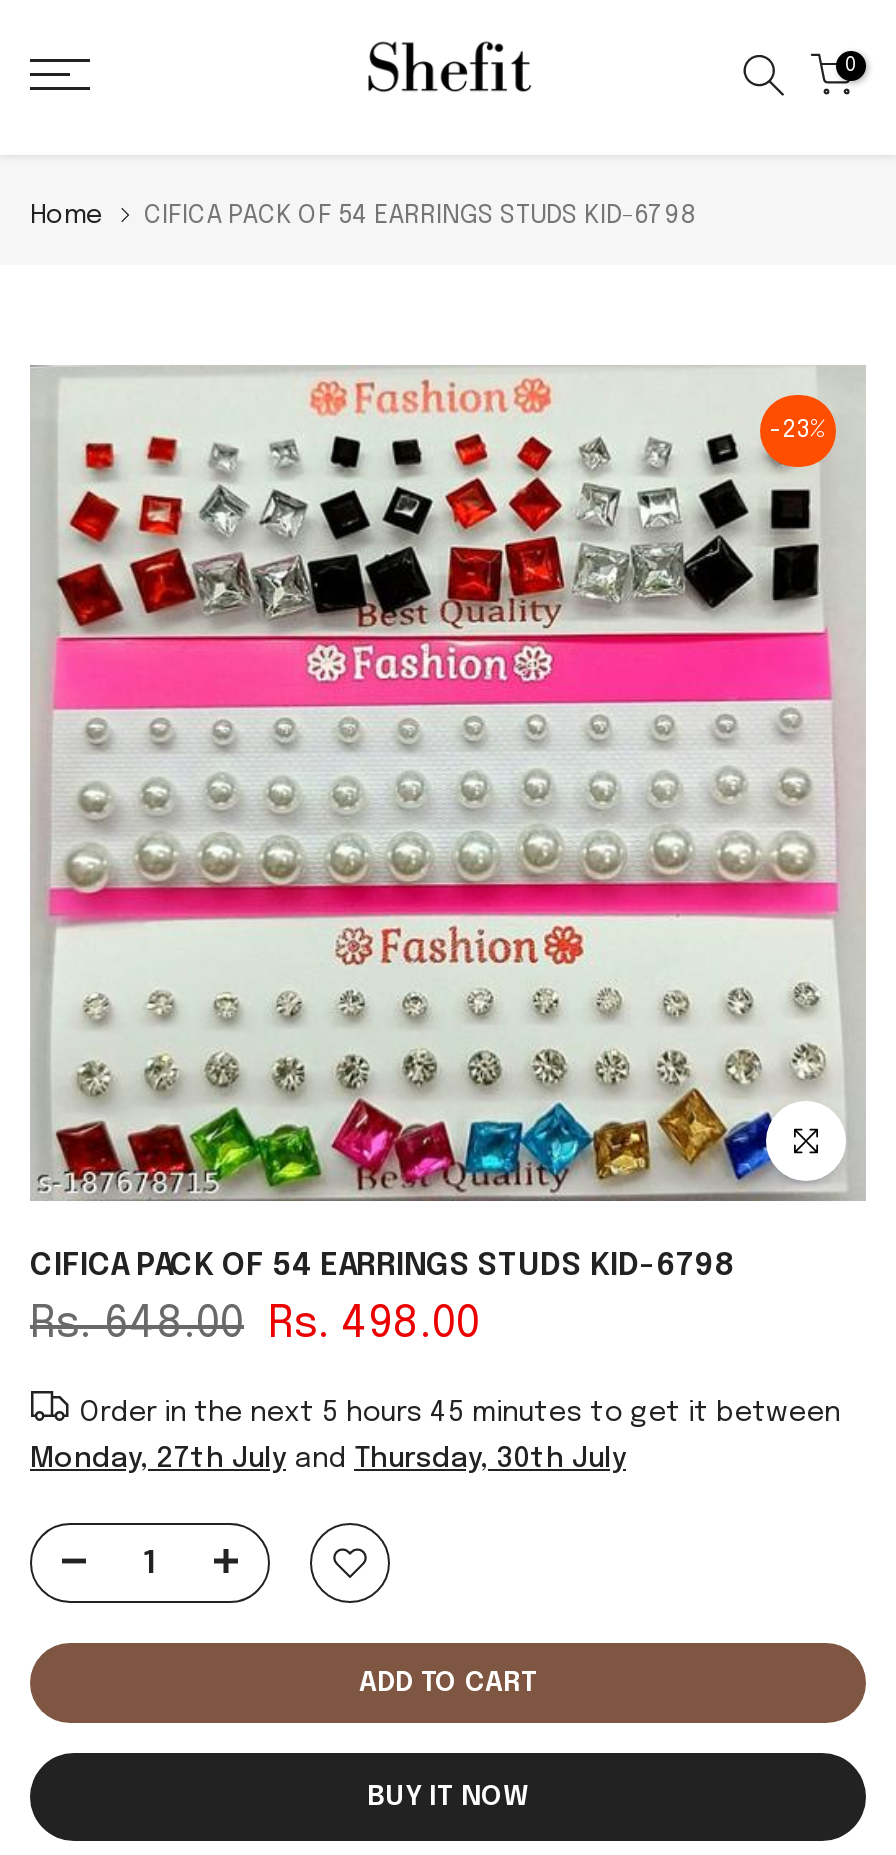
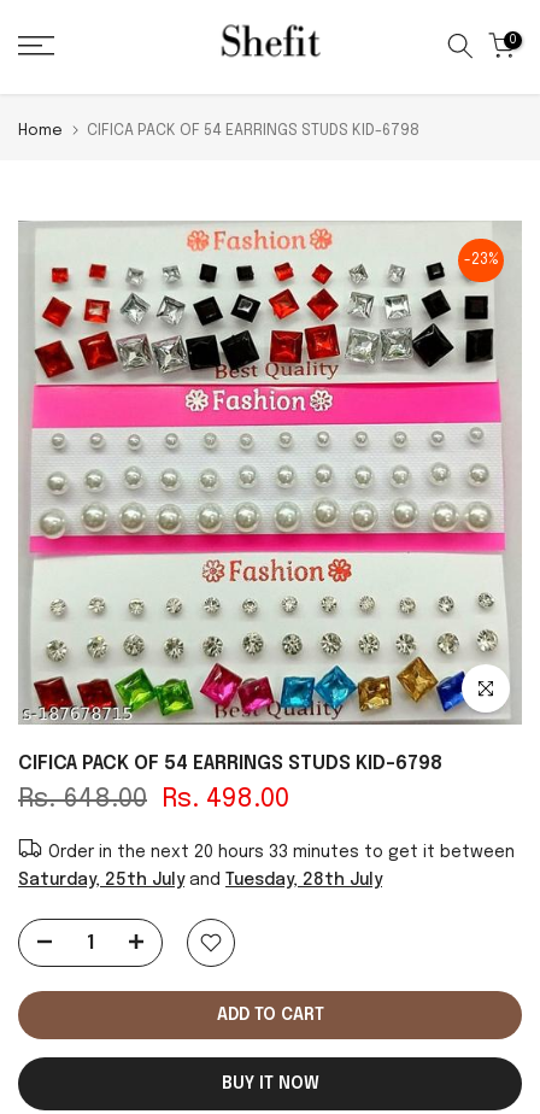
[80,1399,840,1427] Order in the next 5 hours 45 minutes to get it between -> [48,844,515,861] Order in the next 20 hours 33 minutes to get it between
[30,1445,626,1473] Monday, 27th July and Thursday, 30th July -> [18,872,382,889] Saturday, 25th July and Tuesday, 28th July

